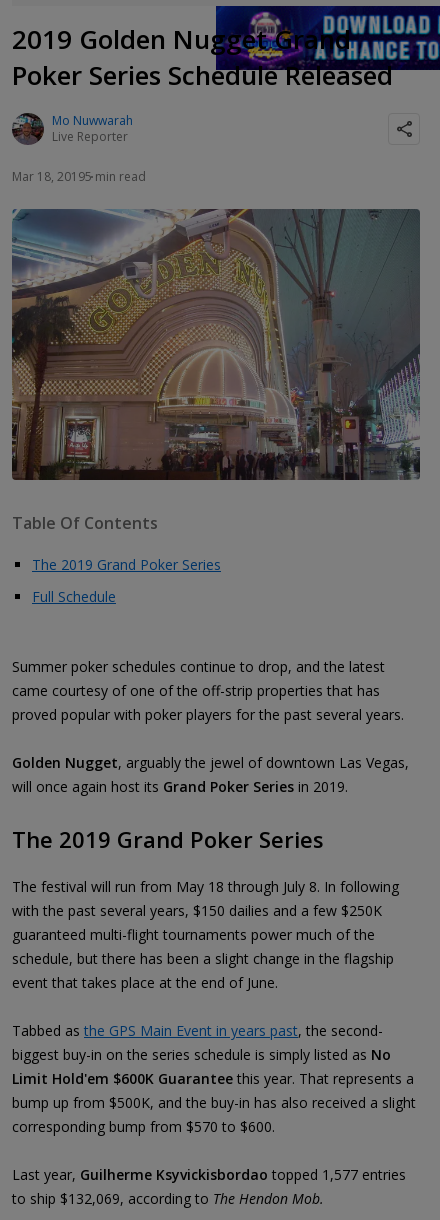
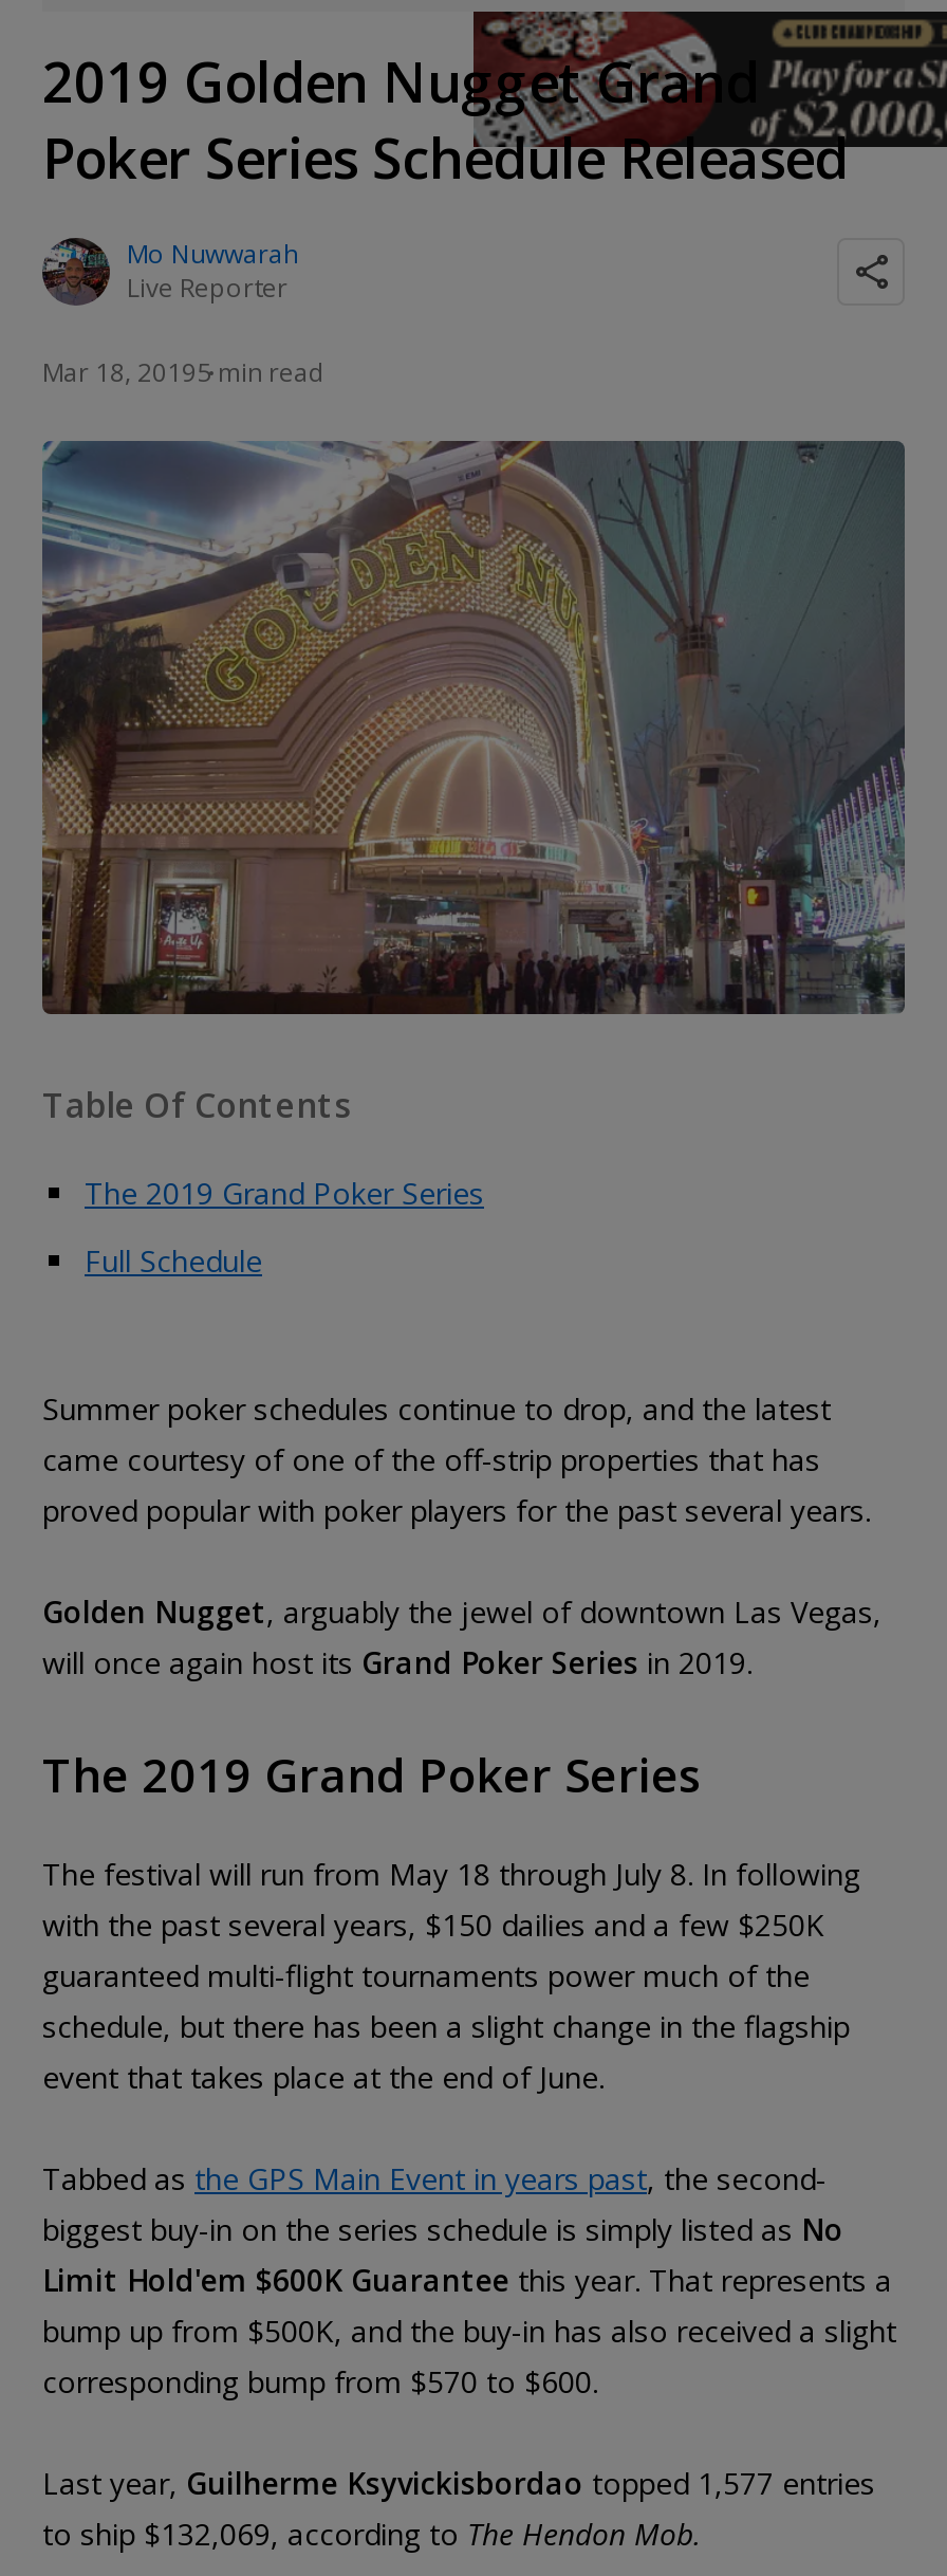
[215,5,437,70] [image] -> [471,10,941,147] [image]

